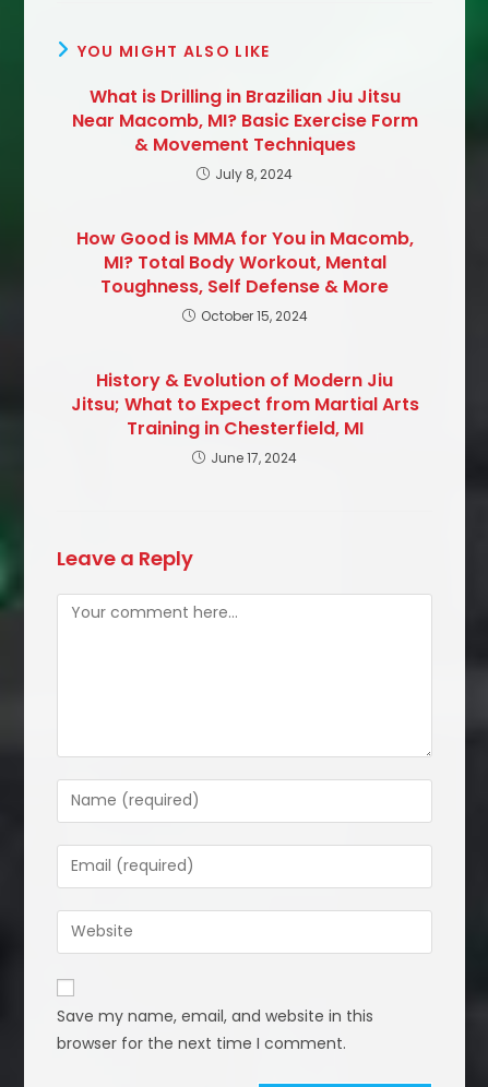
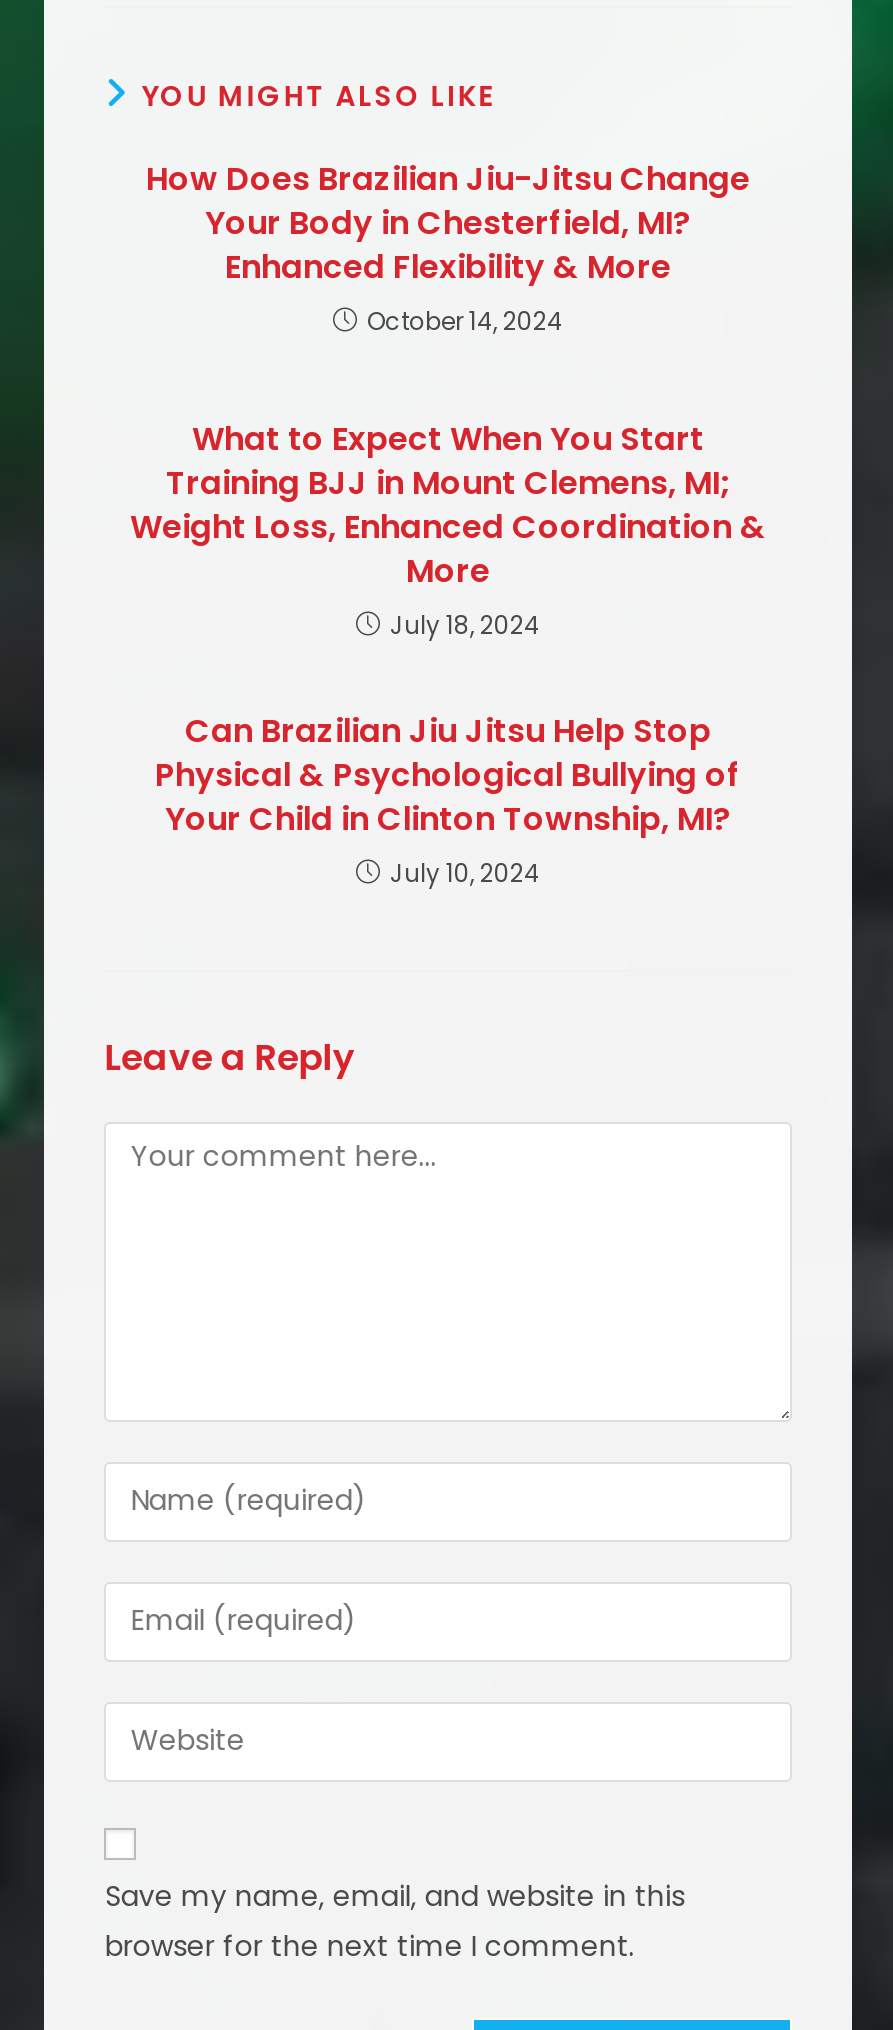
[72,84,418,183] What is Drilling in Brazilian Jiu Jitsu | Near Macomb, MI? Basic Exercise Form | & Movement Techniques | July 8, 2024 -> [146,155,750,337] How Does Brazilian Jiu-Jitsu Change | Your Body in Chesterfield, MI? | Enhanced Flexibility & More | October 14, 2024
[76,226,413,325] How Good is MMA for You in Macomb, | MI? Total Body Workout, Mental | Toughness, Self Defense & More | October 15, 2024 -> [130,415,766,641] What to Expect When You Start | Training BJJ in Mount Clemens, MI; | Weight Loss, Enhanced Coordination & | More | July 18, 2024
[70,367,419,467] History & Evolution of Modern Jiu | Jitsu; What to Expect from Martial Arts | Training in Chesterfield, MI | June 17, 2024 -> [155,707,741,889] Can Brazilian Jiu Jitsu Help Stop | Physical & Psychological Bullying of | Your Child in Clinton Township, MI? | July 10, 2024

